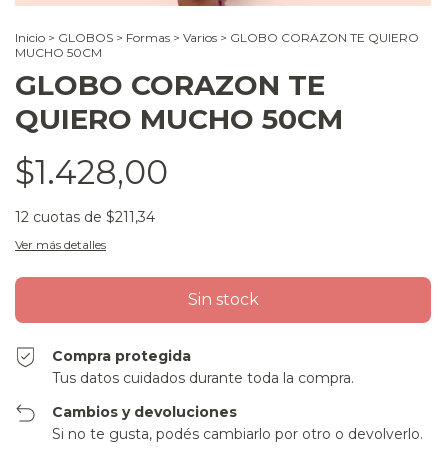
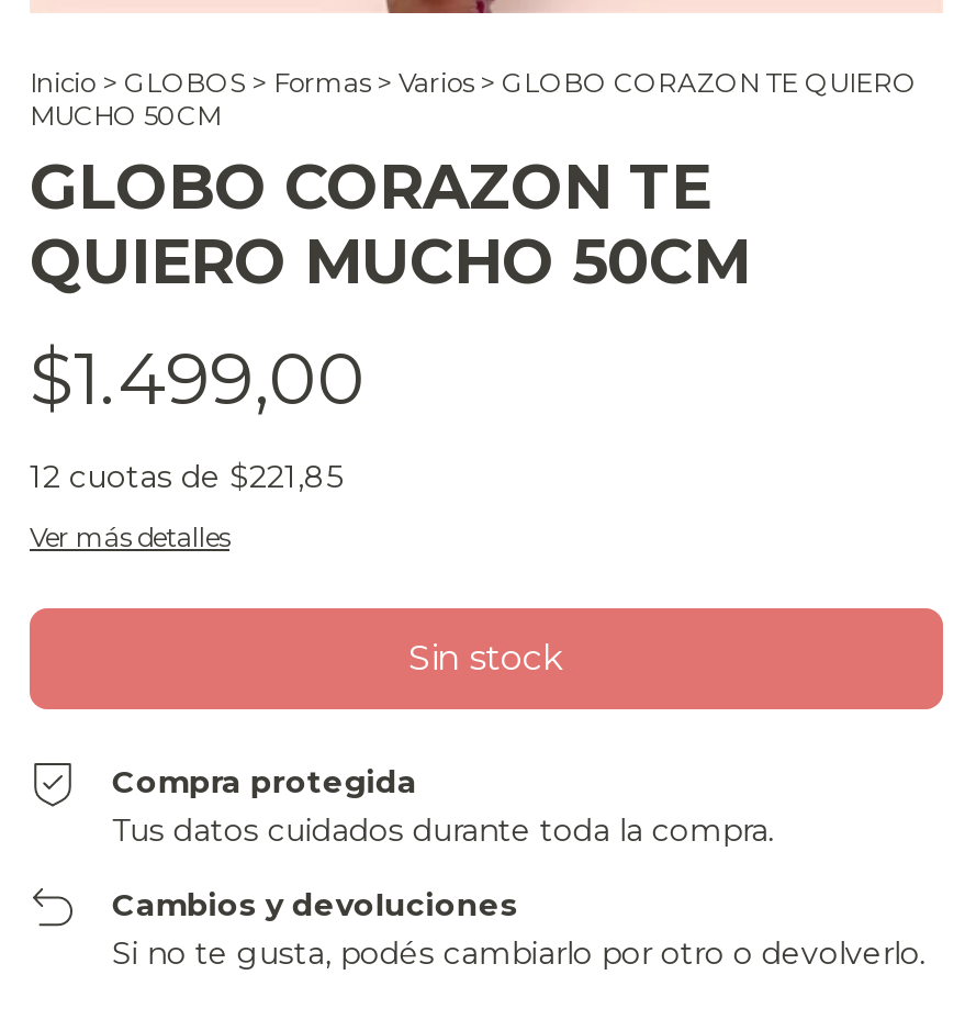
[15,152,168,192] $1.428,00 -> [30,333,366,421] $1.499,00
[15,208,155,226] 12 cuotas de $211,34 -> [30,456,341,495] 12 cuotas de $221,85

